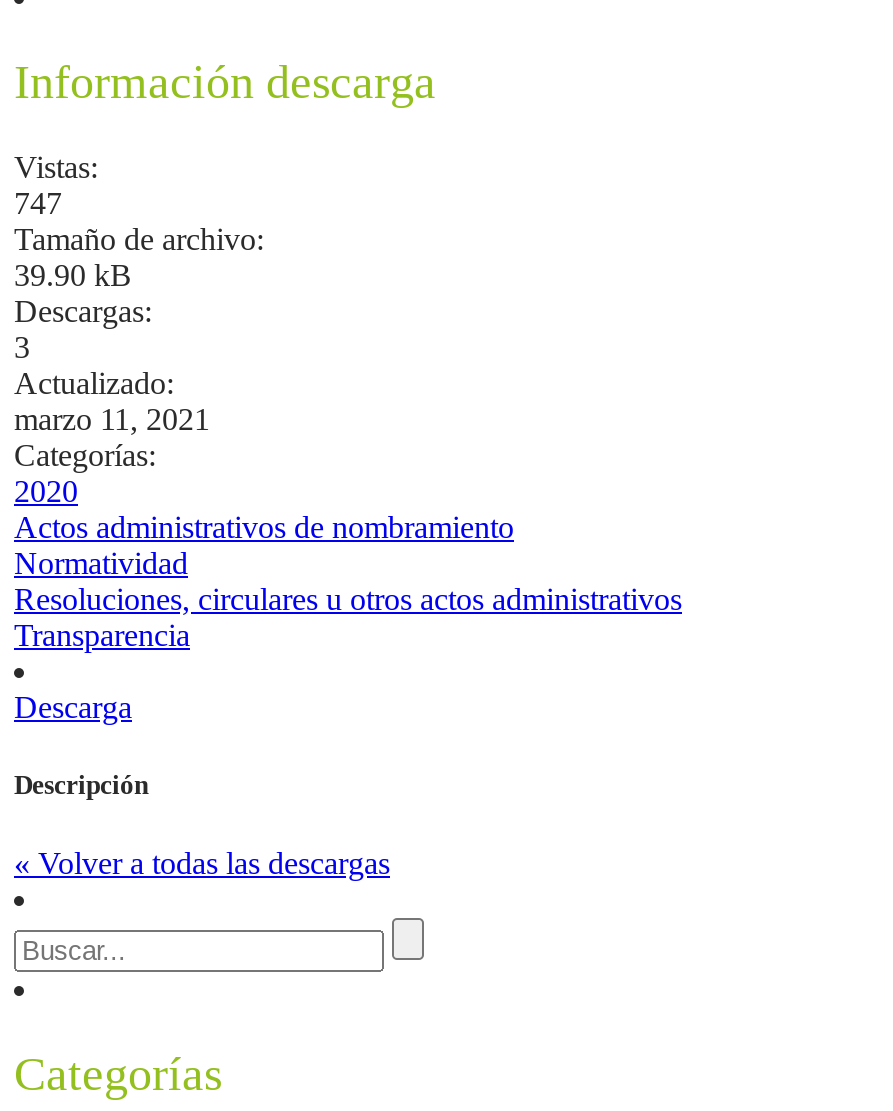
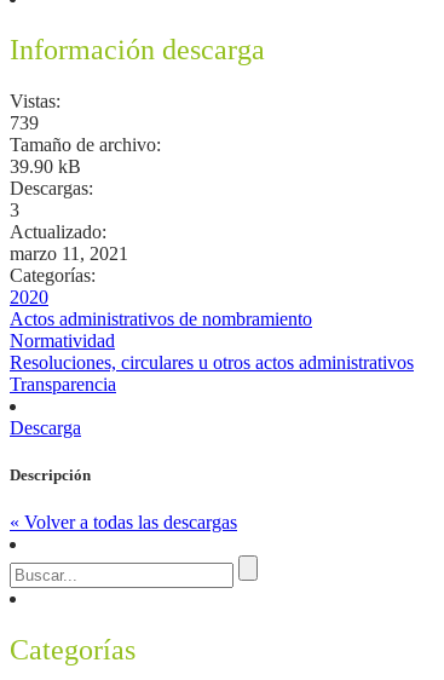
[14,185,62,219] 747 -> [10,112,39,133] 739

